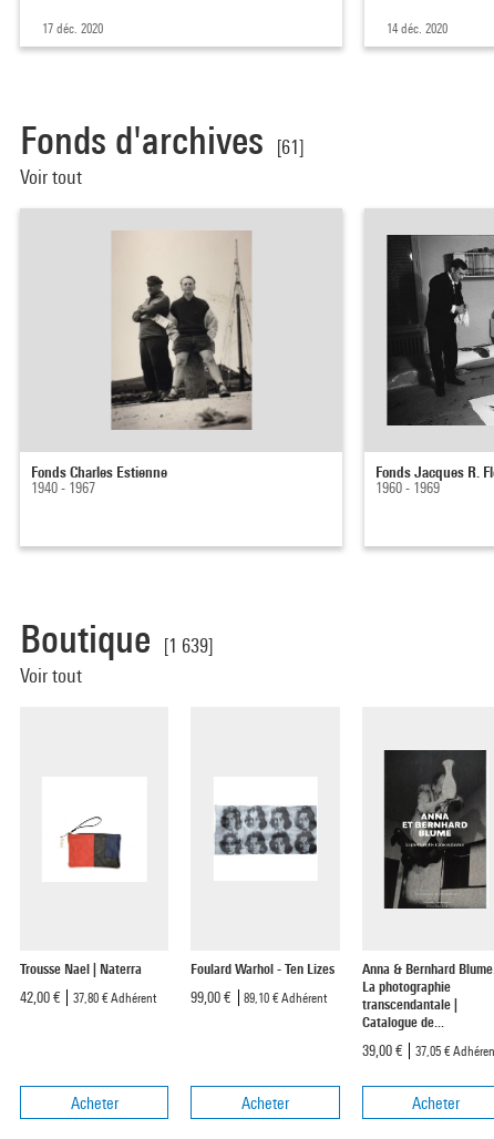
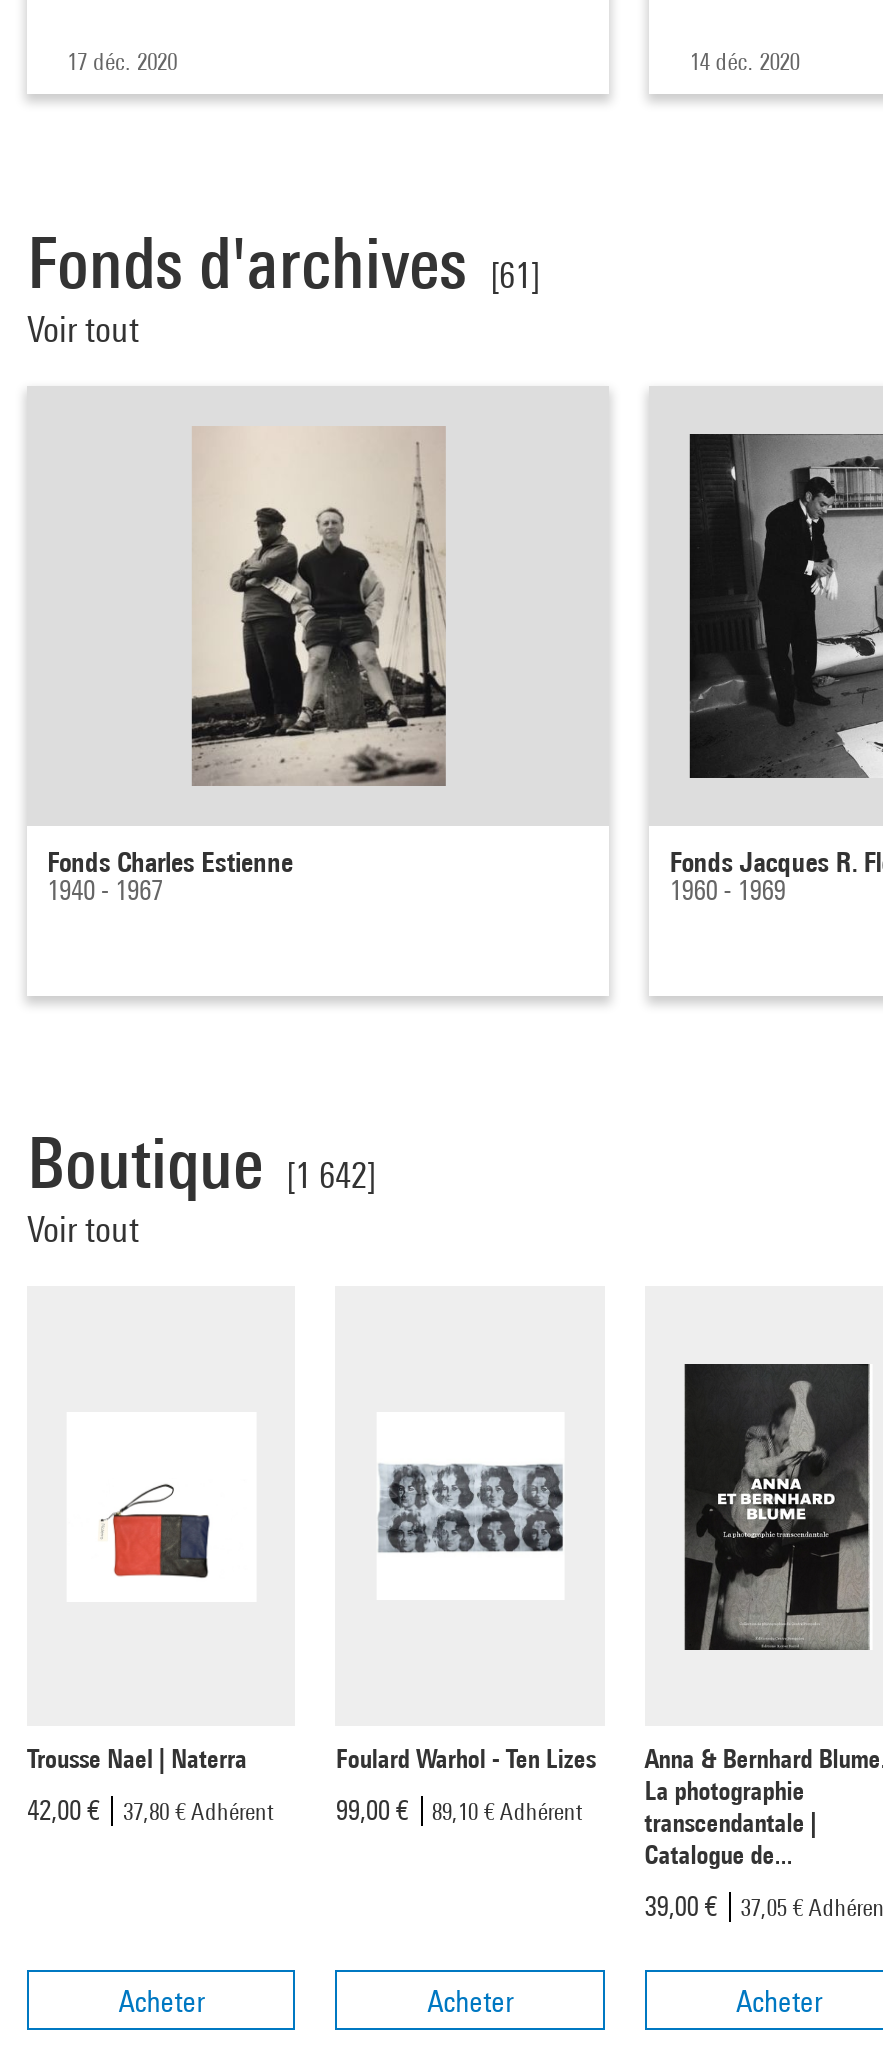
[20,616,213,662] Boutique [1 639] -> [27,1123,375,1205] Boutique [1 642]

